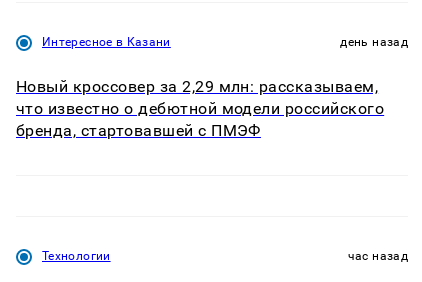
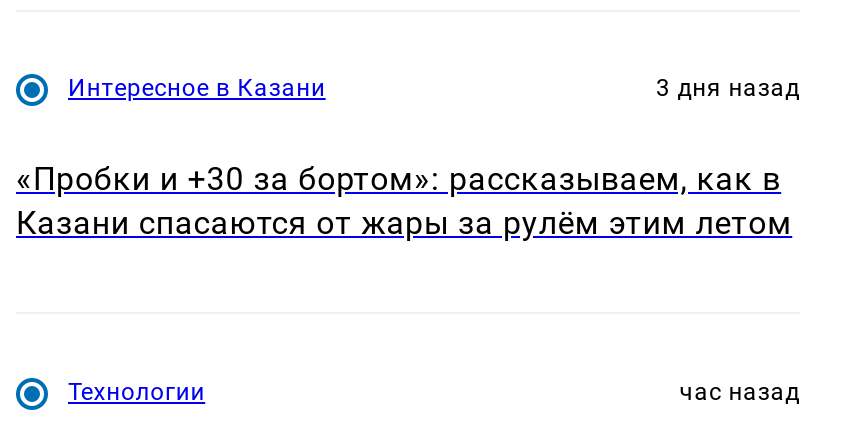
[340,34,408,48] день назад -> [656,75,800,103] 3 дня назад
[16,77,384,140] Новый кроссовер за 2,29 млн: рассказываем, | что известно о дебютной модели российского | бренда, стартовавшей с ПМЭФ -> [16,160,792,242] «Пробки и +30 за бортом»: рассказываем, как в | Казани спасаются от жары за рулём этим летом

